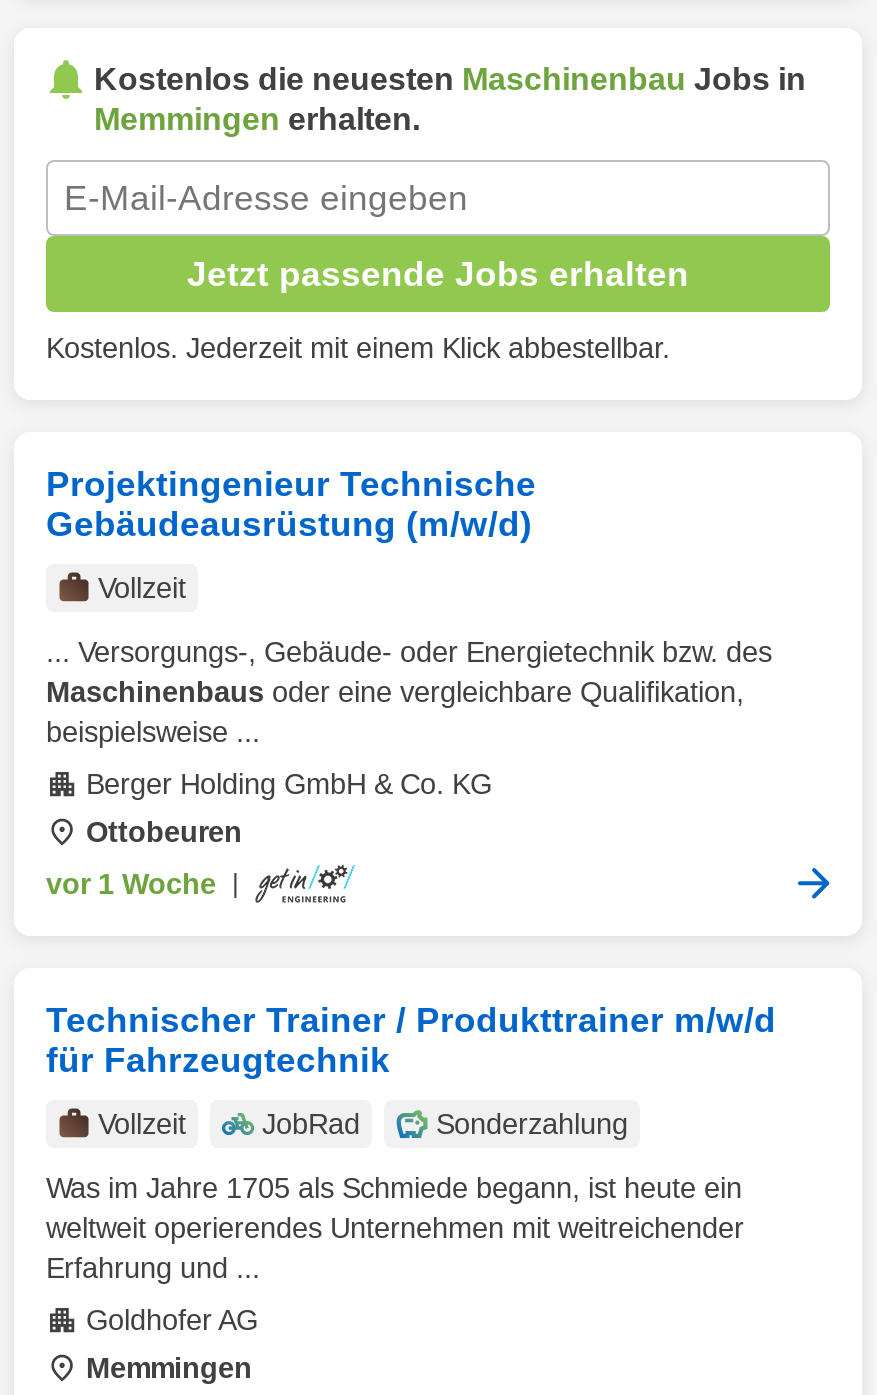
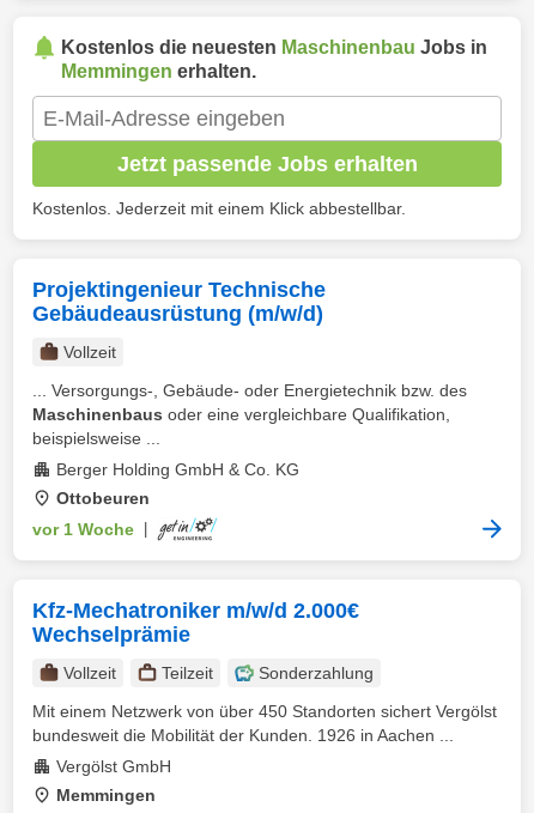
[46,1000,776,1080] Technischer Trainer / Produkttrainer m/w/d | für Fahrzeugtechnik -> [32,599,359,647] Kfz-Mechatroniker m/w/d 2.000€ | Wechselprämie
[262,1108,360,1140] JobRad -> [162,663,213,682] Teilzeit
[46,1172,744,1284] Was im Jahre 1705 als Schmiede begann, ist heute ein | weltweit operierendes Unternehmen mit weitreichender | Erfahrung und ... -> [32,702,497,745] Mit einem Netzwerk von über 450 Standorten sichert Vergölst | bundesweit die Mobilität der Kunden. 1926 in Aachen ...
[86,1304,258,1336] Goldhofer AG -> [56,757,171,776] Vergölst GmbH

